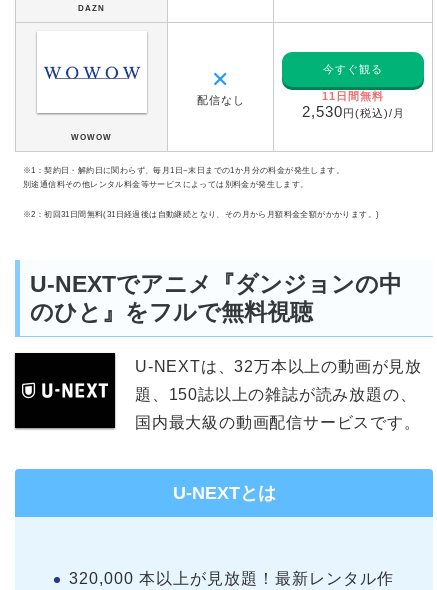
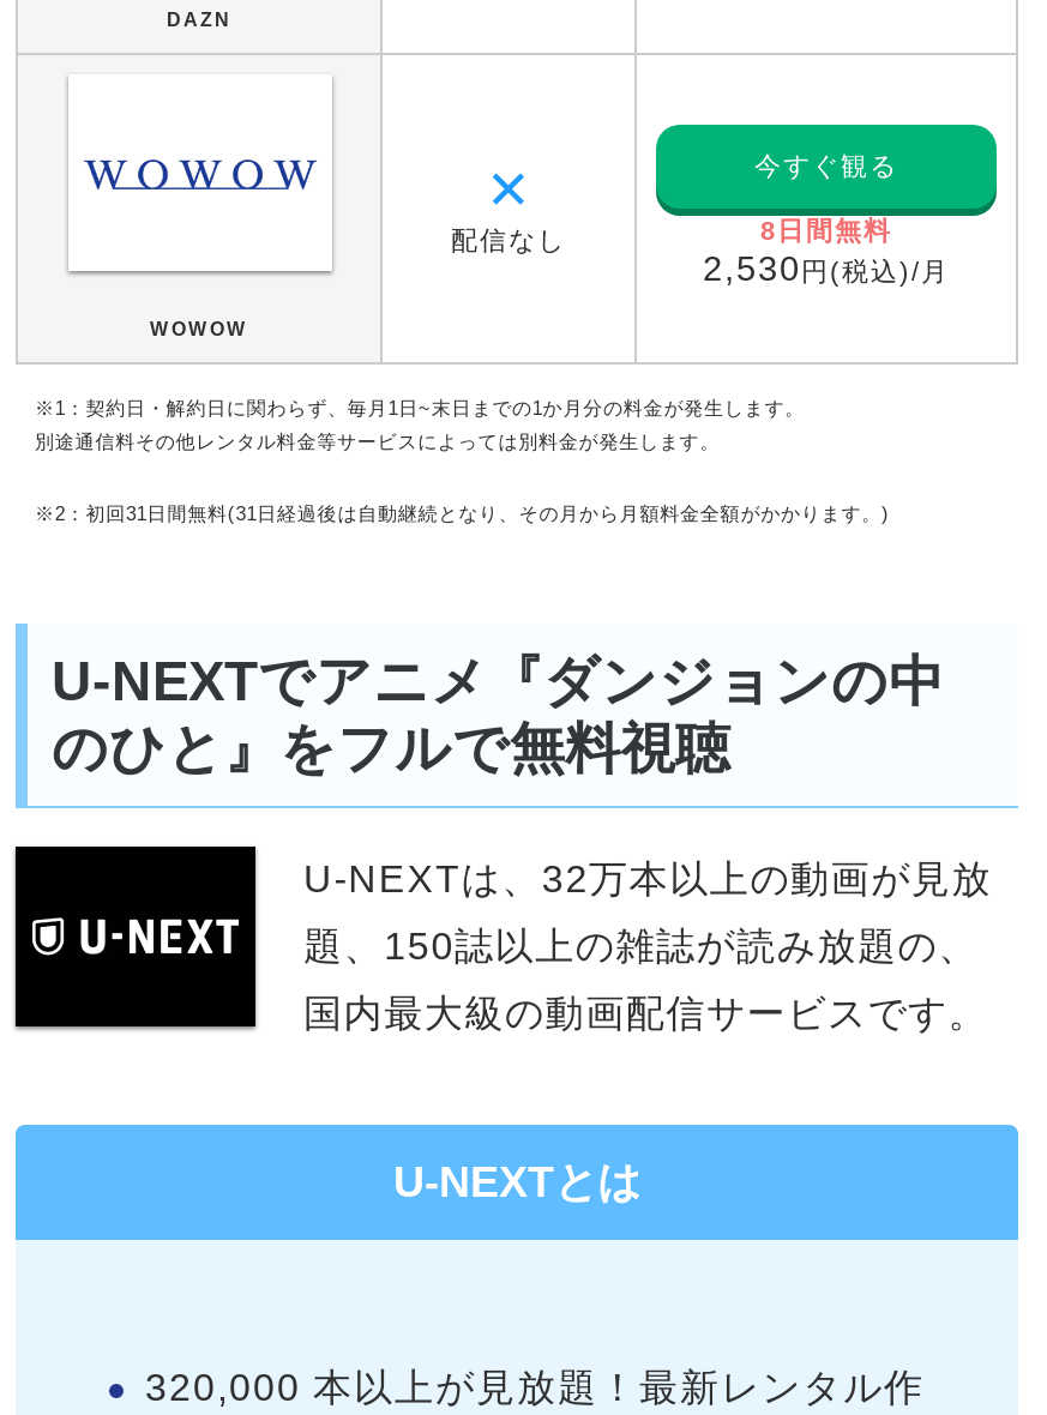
[322,89,384,101] 11日間無料 -> [760,215,892,243] 8日間無料

